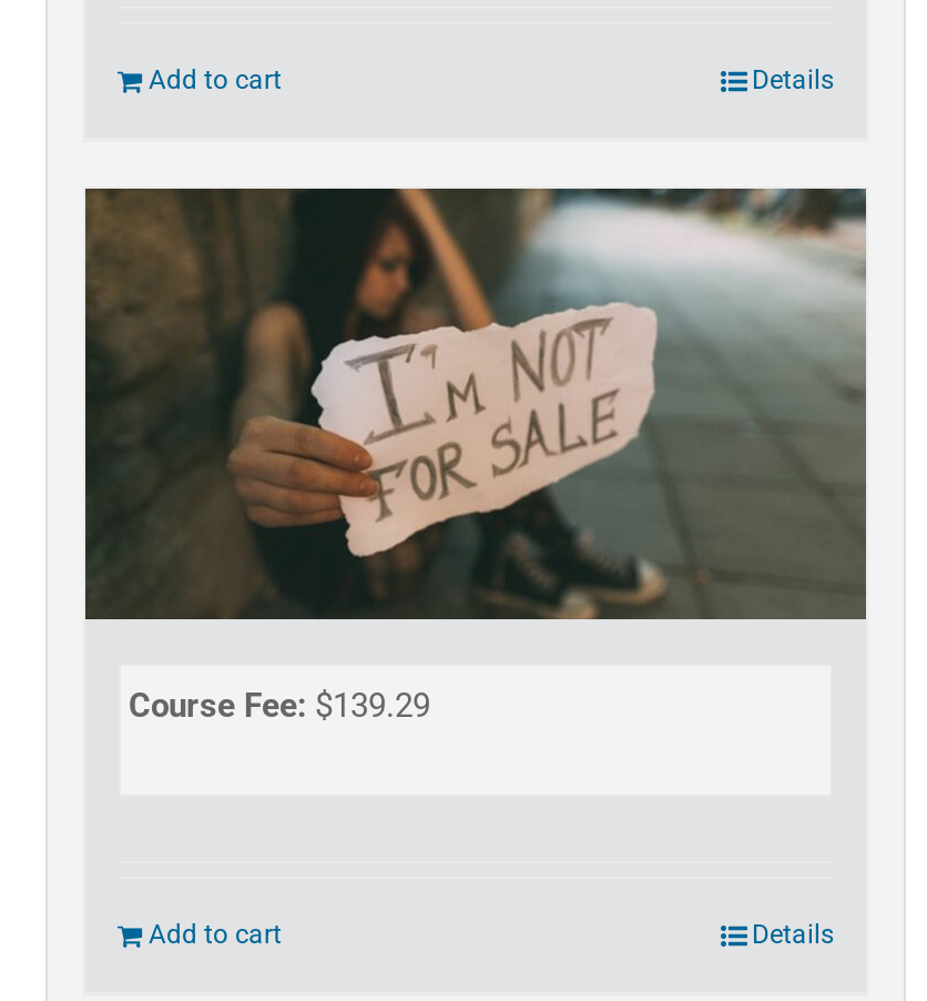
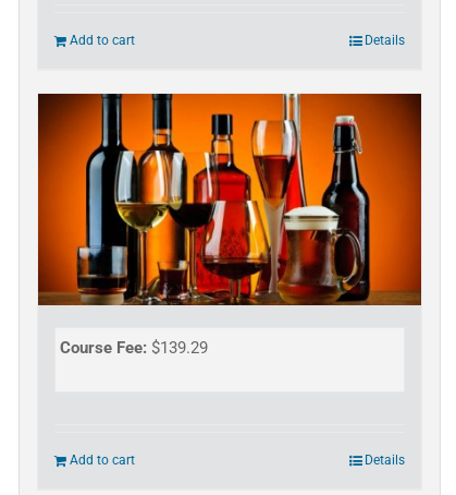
[83,186,868,621] [image] -> [37,93,422,306] [image]

